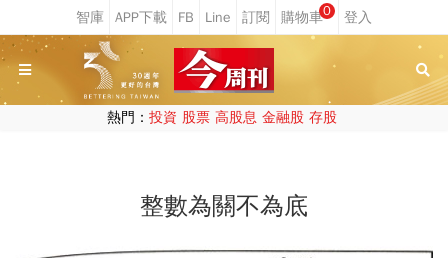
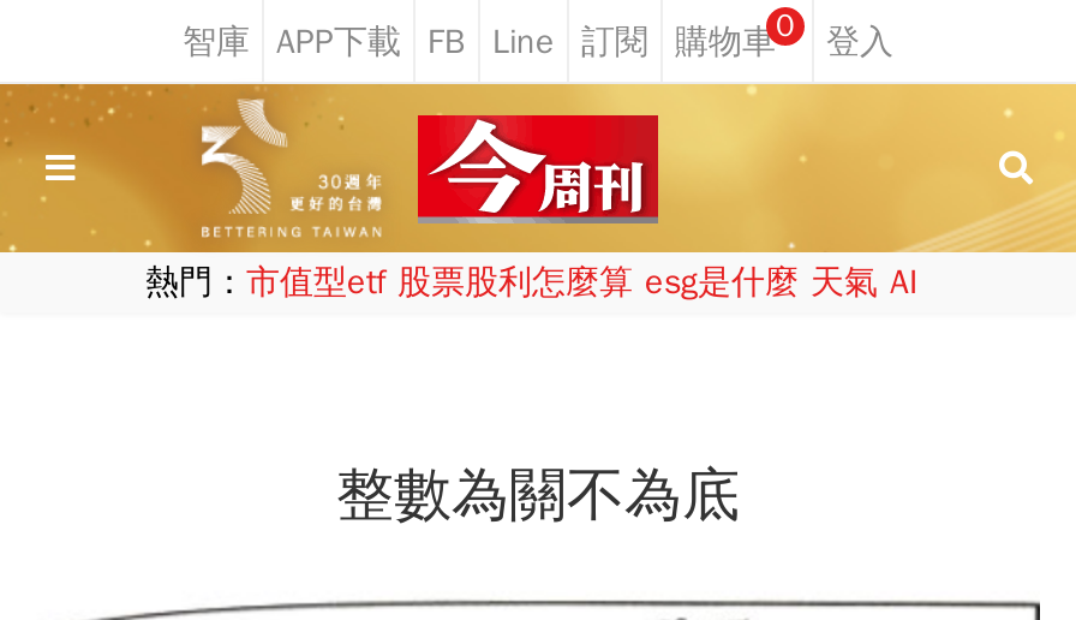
[106,109,336,126] 熱門：投資 股票 高股息 金融股 存股 -> [145,262,919,303] 熱門：市值型etf 股票股利怎麼算 esg是什麼 天氣 AI

